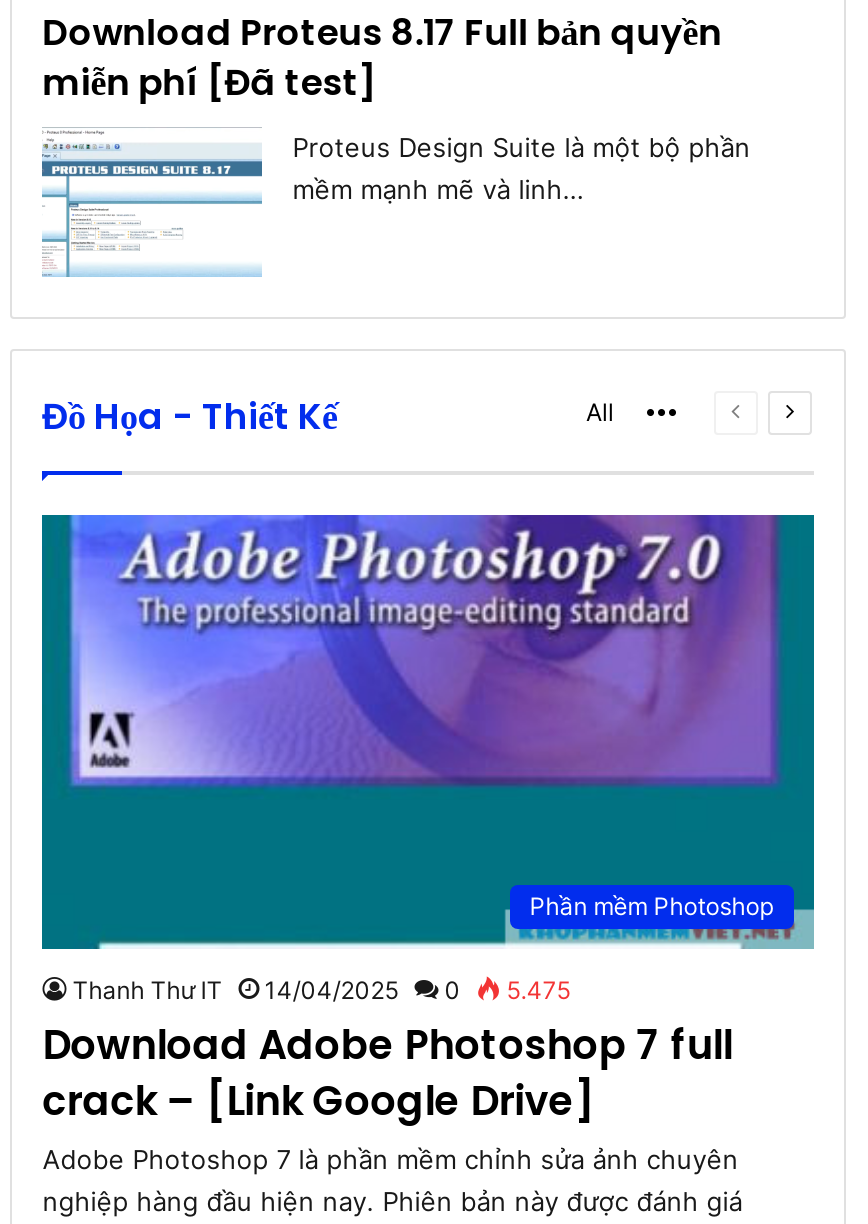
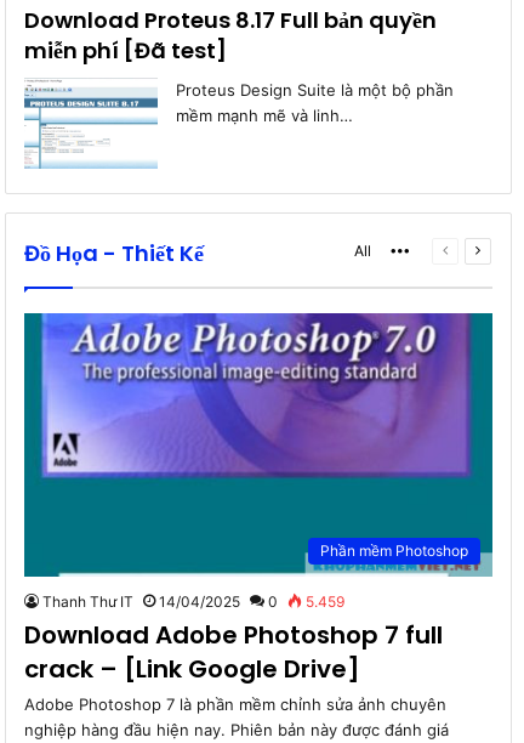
[73,976,571,1006] Thanh Thư IT 14/04/2025 0 5.475 -> [43,592,345,611] Thanh Thư IT 14/04/2025 0 5.459

